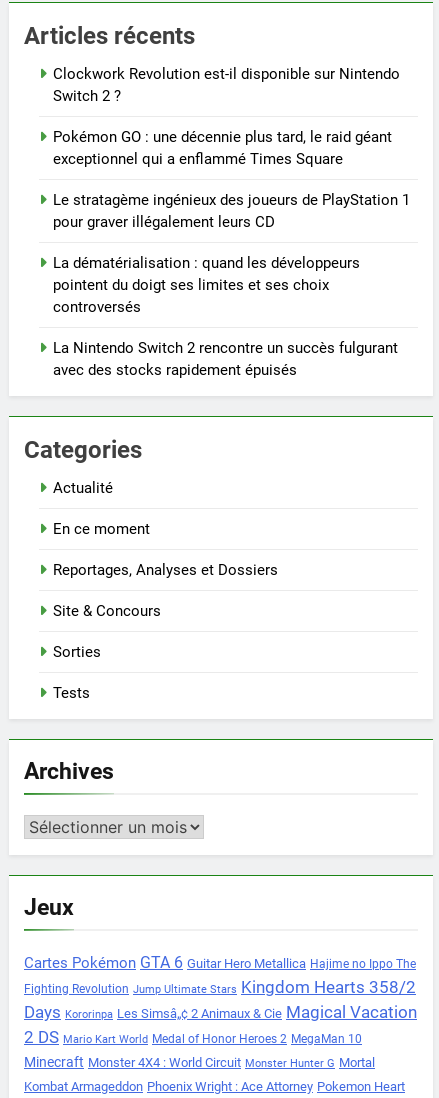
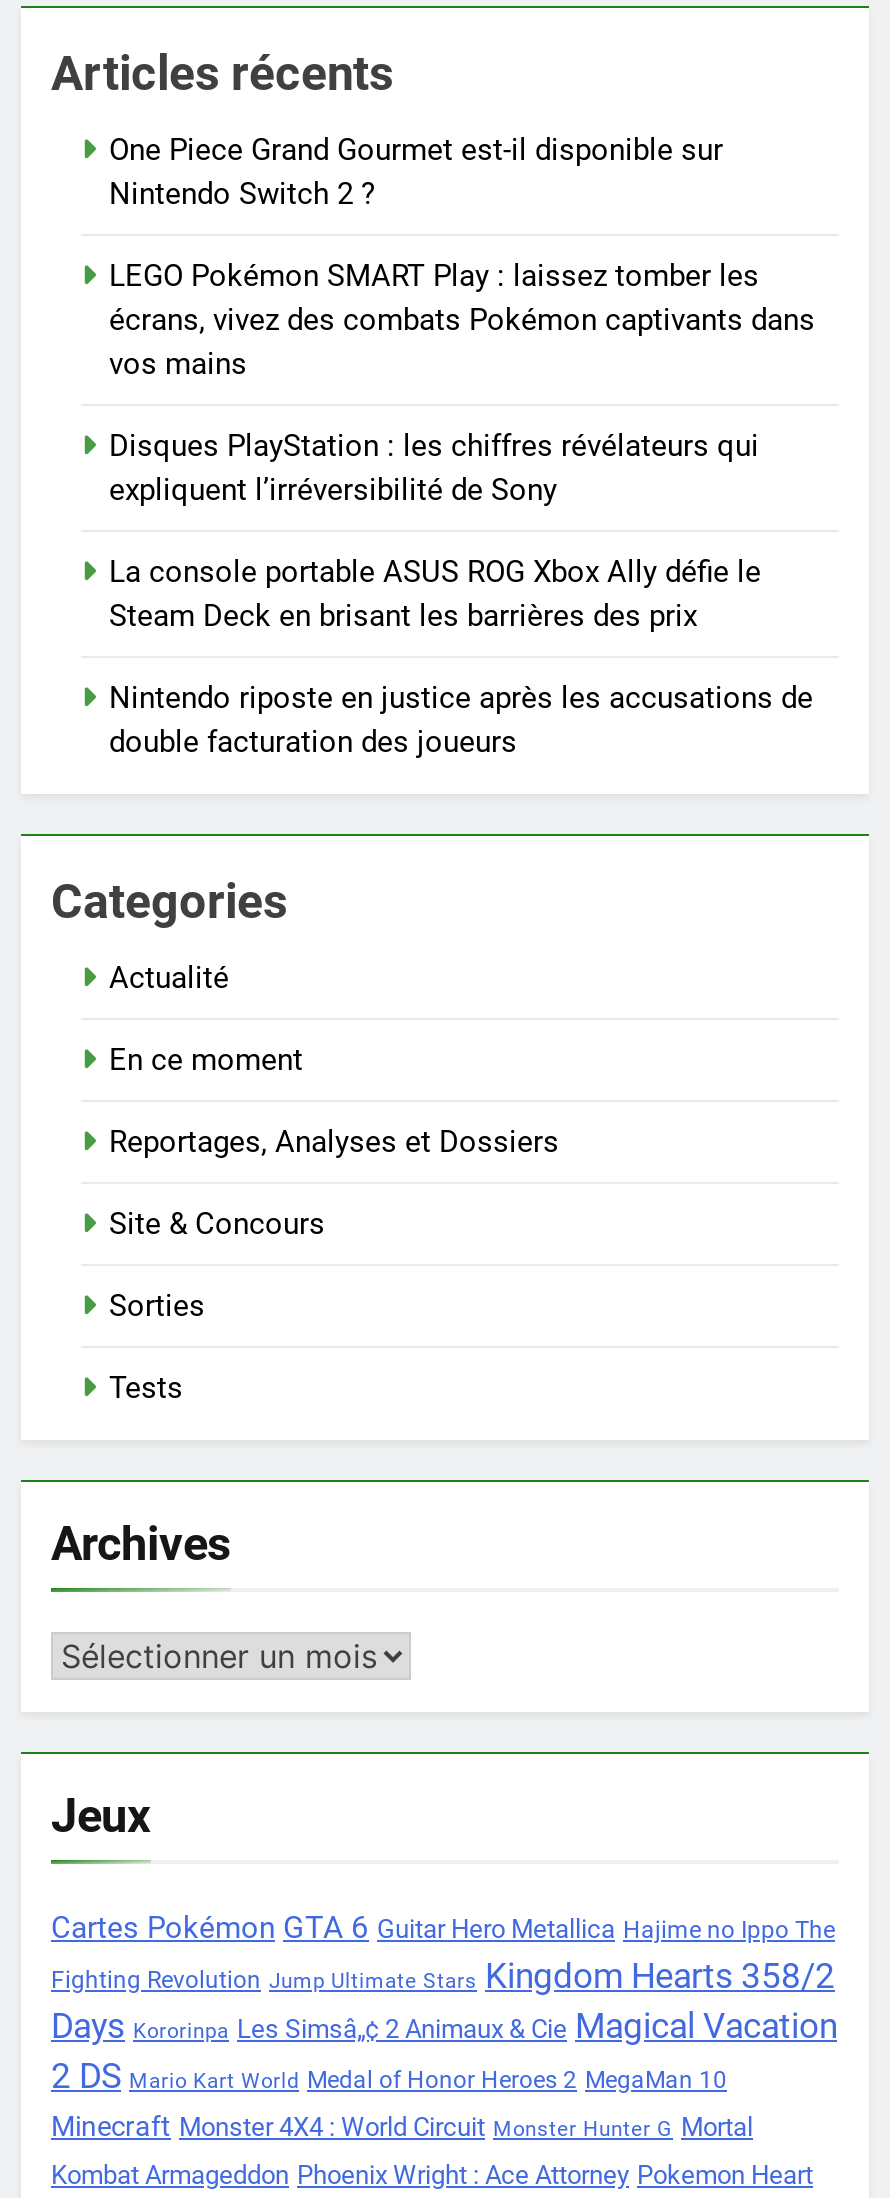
[53,65,400,105] Clockwork Revolution est-il disponible sur Nintendo | Switch 2 ? -> [109,132,723,212] One Piece Grand Gourmet est-il disponible sur | Nintendo Switch 2 ?
[53,128,392,168] Pokémon GO : une décennie plus tard, le raid géant | exceptionnel qui a enflammé Times Square -> [109,258,815,382] LEGO Pokémon SMART Play : laissez tomber les | écrans, vivez des combats Pokémon captivants dans | vos mains
[53,191,410,231] Le stratagème ingénieux des joueurs de PlayStation 1 | pour graver illégalement leurs CD -> [109,428,759,508] Disques PlayStation : les chiffres révélateurs qui | expliquent l’irréversibilité de Sony
[53,254,360,316] La dématérialisation : quand les développeurs | pointent du doigt ses limites et ses choix | controversés -> [109,554,761,634] La console portable ASUS ROG Xbox Ally défie le | Steam Deck en brisant les barrières des prix
[53,339,398,379] La Nintendo Switch 2 rencontre un succès fulgurant | avec des stocks rapidement épuisés -> [109,680,813,760] Nintendo riposte en justice après les accusations de | double facturation des joueurs

